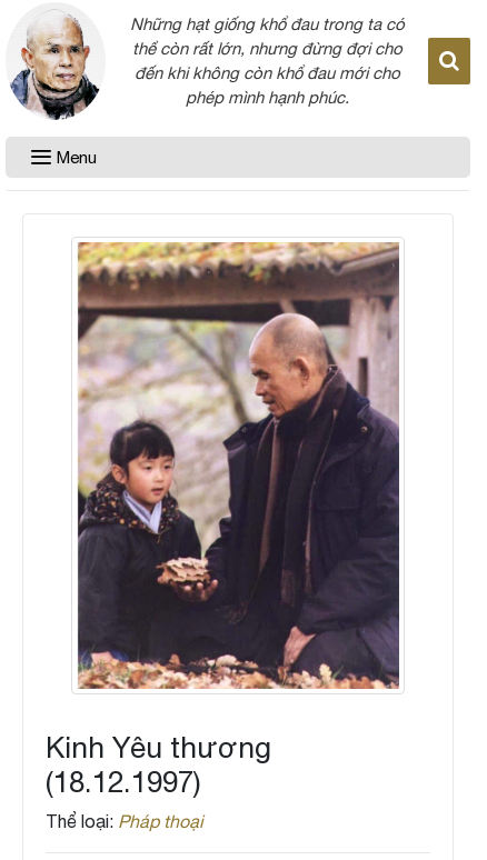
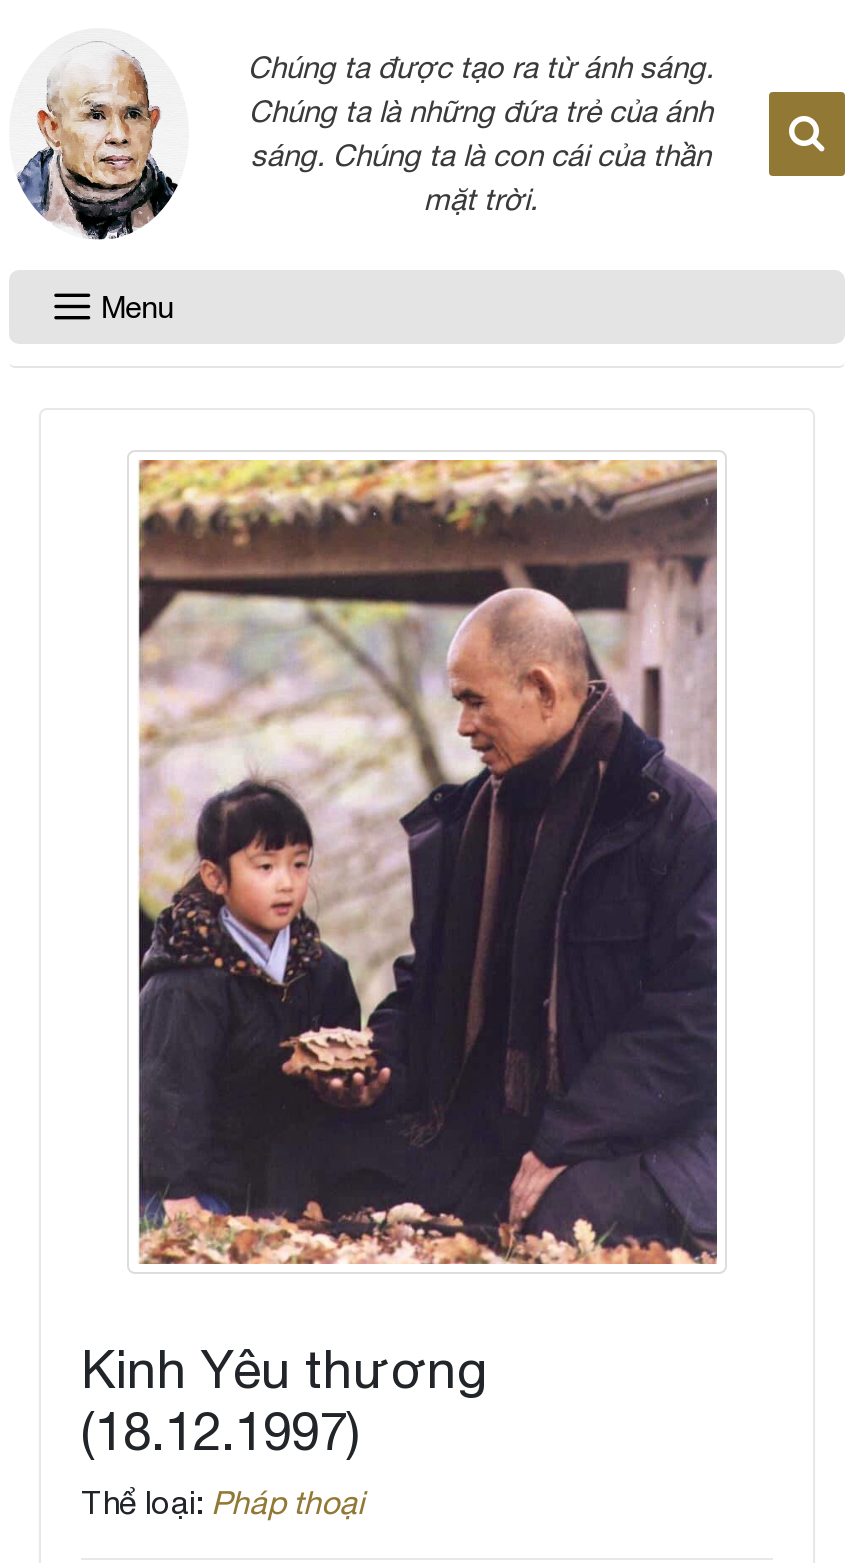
[130,14,405,107] Những hạt giống khổ đau trong ta có | thể còn rất lớn, nhưng đừng đợi cho | đến khi không còn khổ đau mới cho | phép mình hạnh phúc. -> [248,50,714,216] Chúng ta được tạo ra từ ánh sáng. | Chúng ta là những đứa trẻ của ánh | sáng. Chúng ta là con cái của thần | mặt trời.

